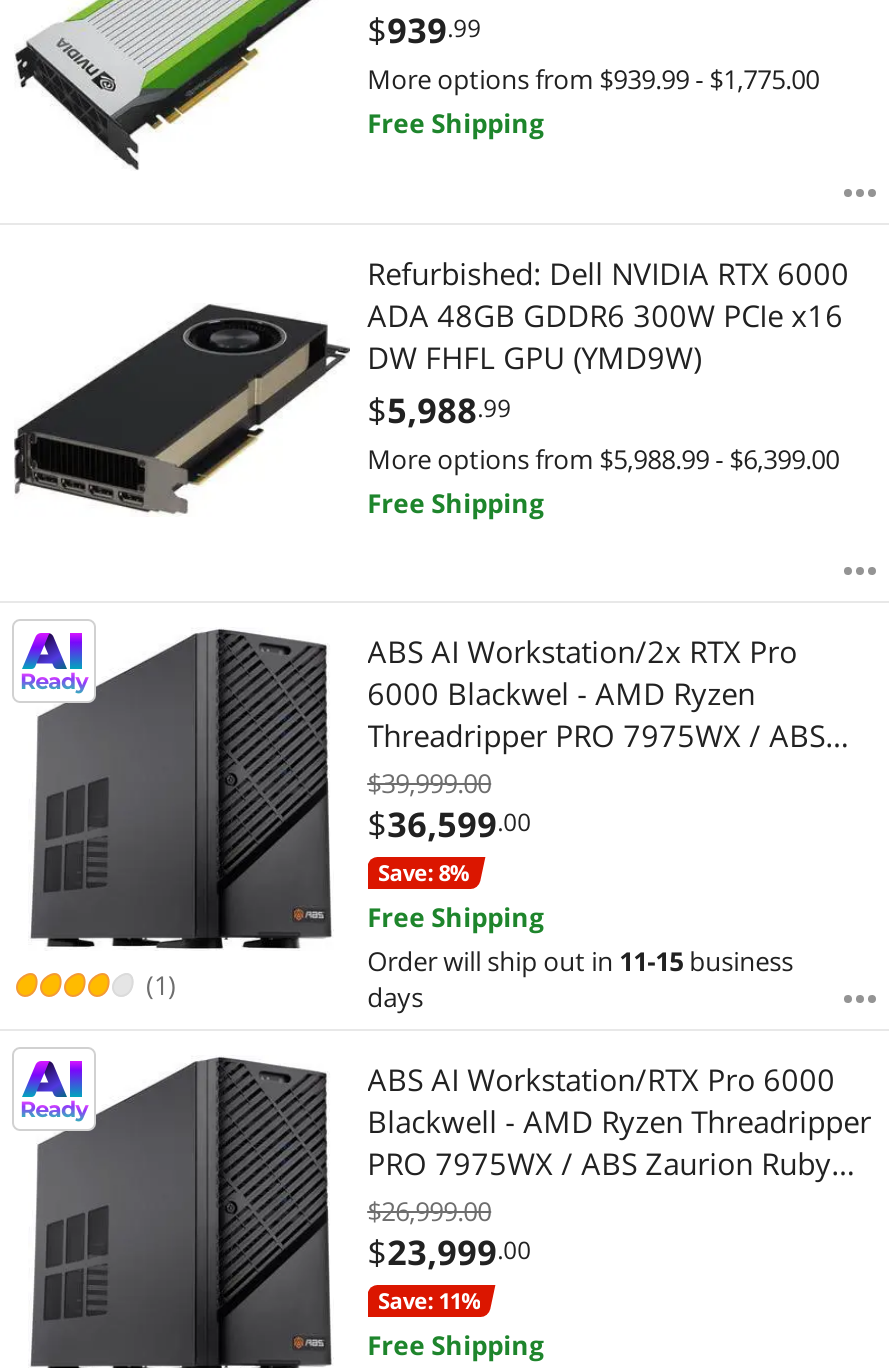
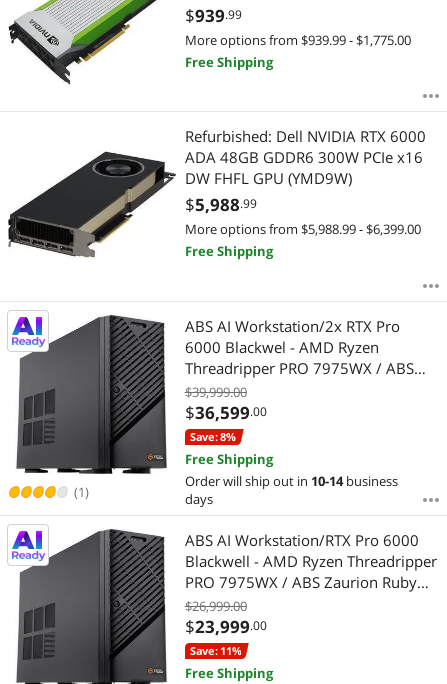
[367,944,793,980] Order will ship out in 11-15 business -> [185,472,398,490] Order will ship out in 10-14 business

